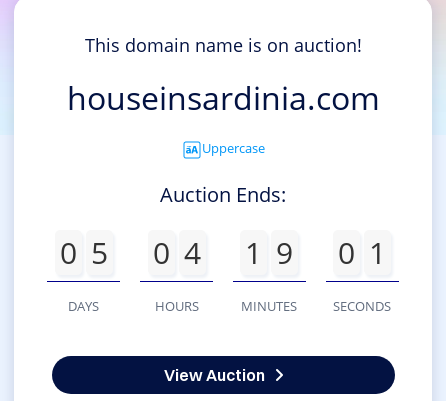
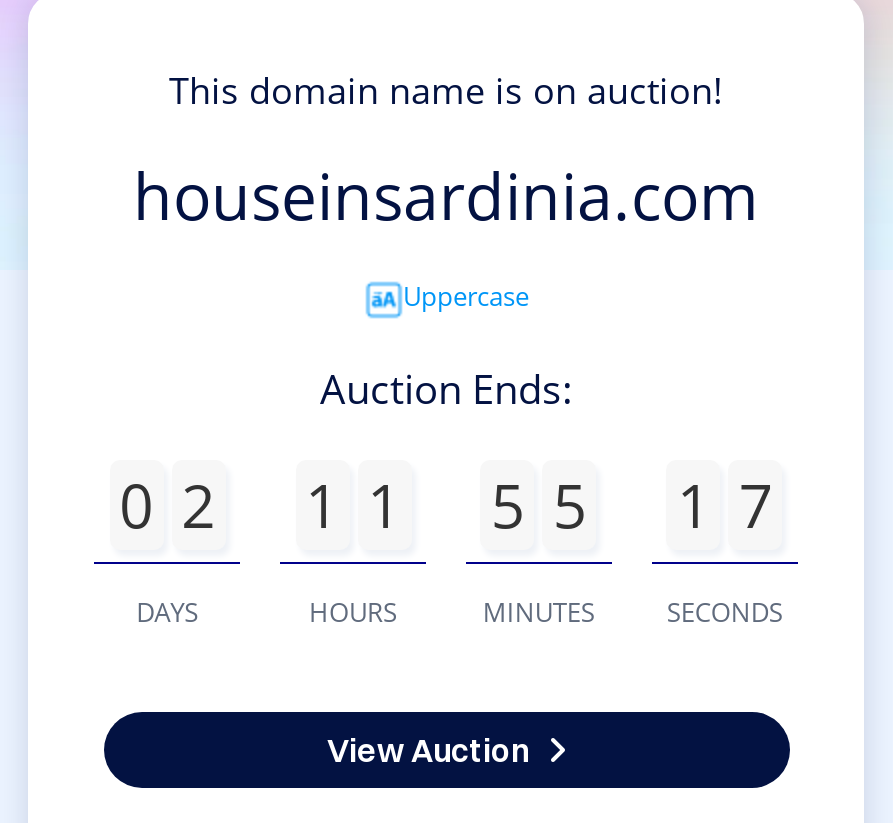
[60,232,108,273] 0 5 -> [119,464,215,546] 0 2
[152,232,200,273] 0 4 -> [305,464,401,546] 1 1
[245,232,293,273] 1 9 -> [491,464,587,546] 5 5
[338,232,386,273] 0 1 -> [677,464,773,546] 1 7

